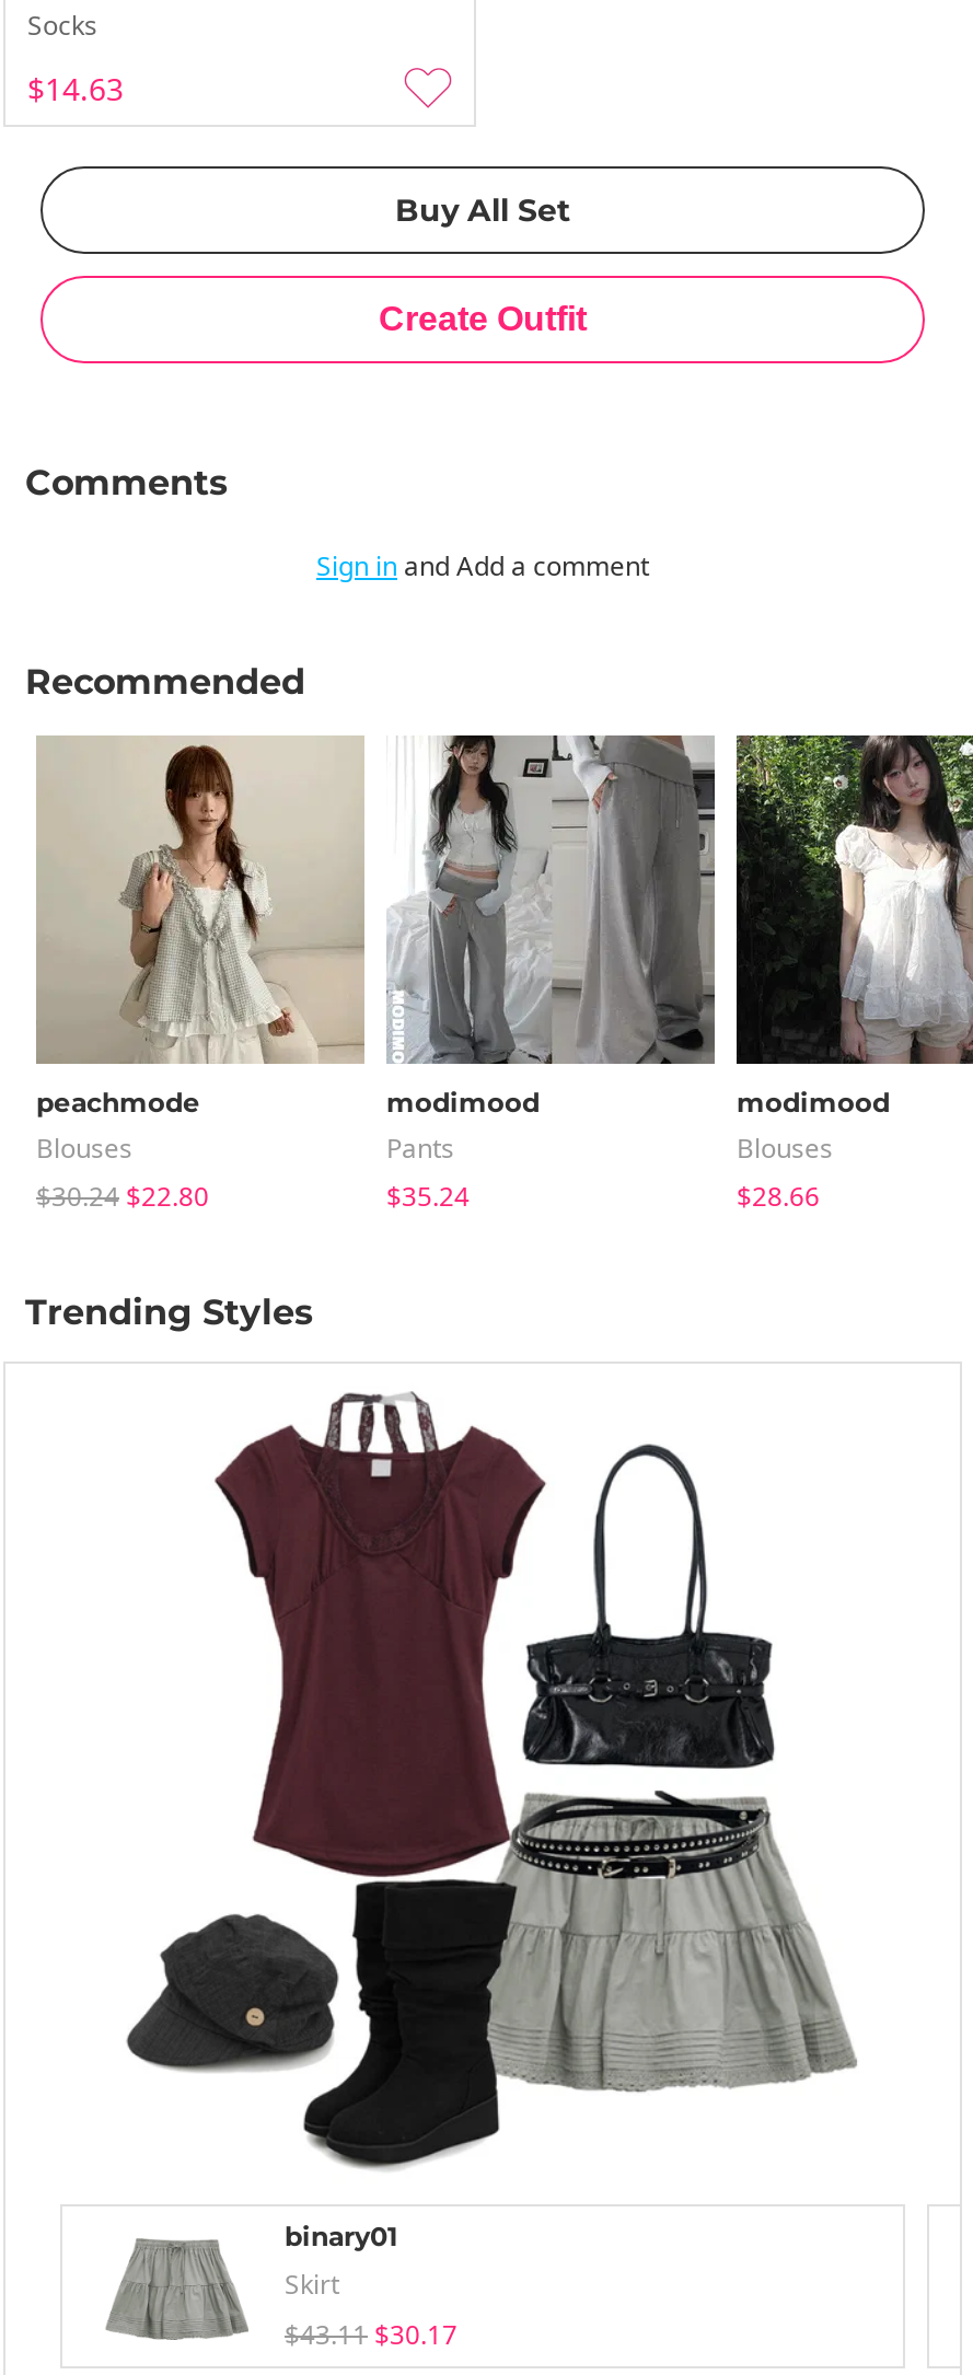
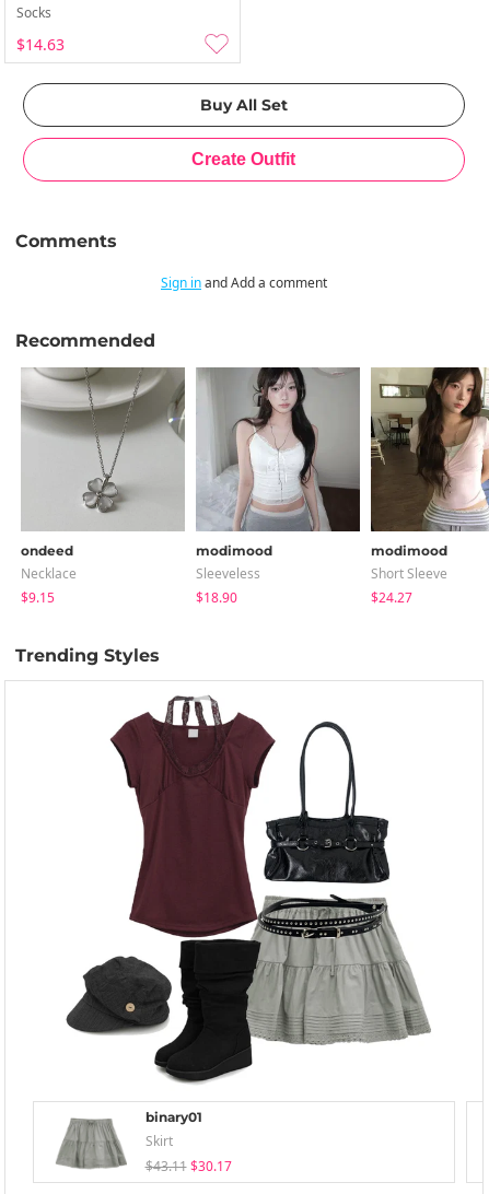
[36,738,362,1215] [image] | peachmode | Blouses | $30.24 $22.80 -> [21,367,185,607] [image] | ondeed | Necklace | $9.15
[386,733,717,1215] [image] | Pants | $35.24 -> [196,366,360,607] [image] | Sleeveless | $18.90
[734,733,966,1215] [image] | Blouses | $28.66 -> [370,366,486,607] [image] | Short Sleeve | $24.27

